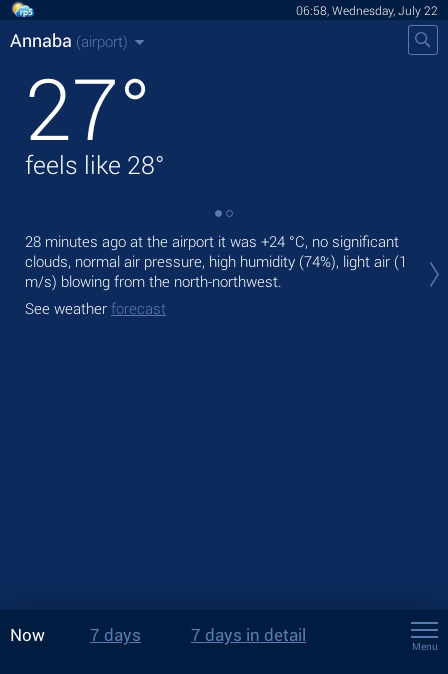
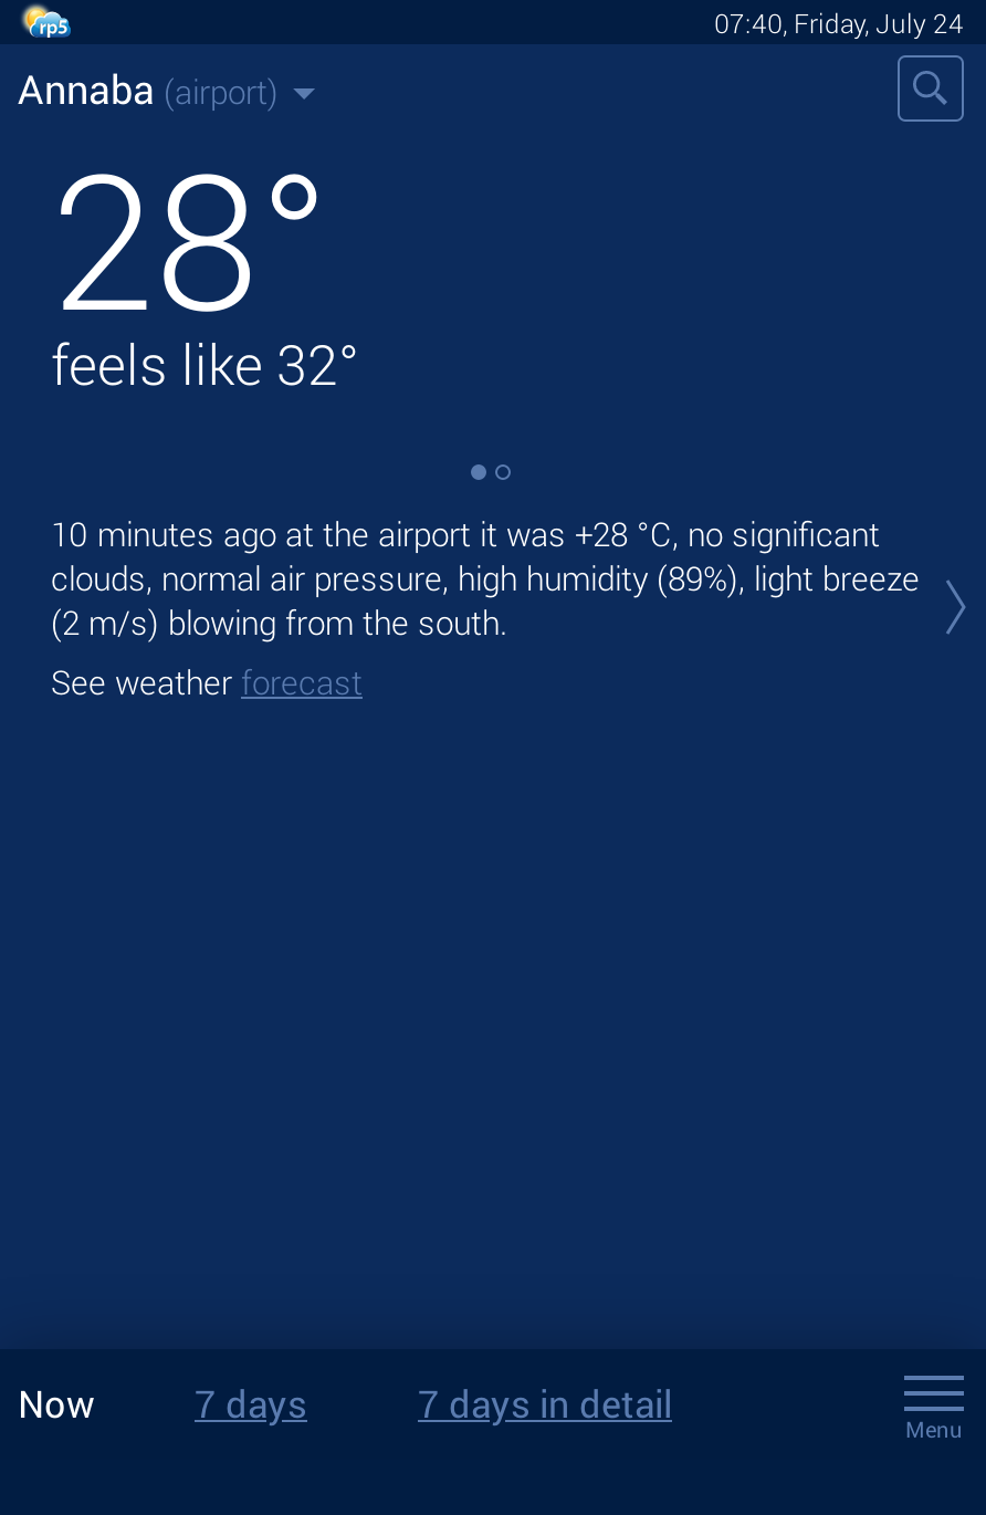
[296,2,438,18] 06:58, Wednesday, July 22 -> [714,4,964,40] 07:40, Friday, July 24
[25,51,164,181] 27° | feels like 28° -> [51,113,358,400] 28° | feels like 32°
[25,231,407,291] 28 minutes ago at the airport it was +24 °C, no significant | clouds, normal air pressure, high humidity (74%), light air (1 | m/s) blowing from the north-northwest. -> [51,511,920,644] 10 minutes ago at the airport it was +28 °C, no significant | clouds, normal air pressure, high humidity (89%), light breeze | (2 m/s) blowing from the south.

